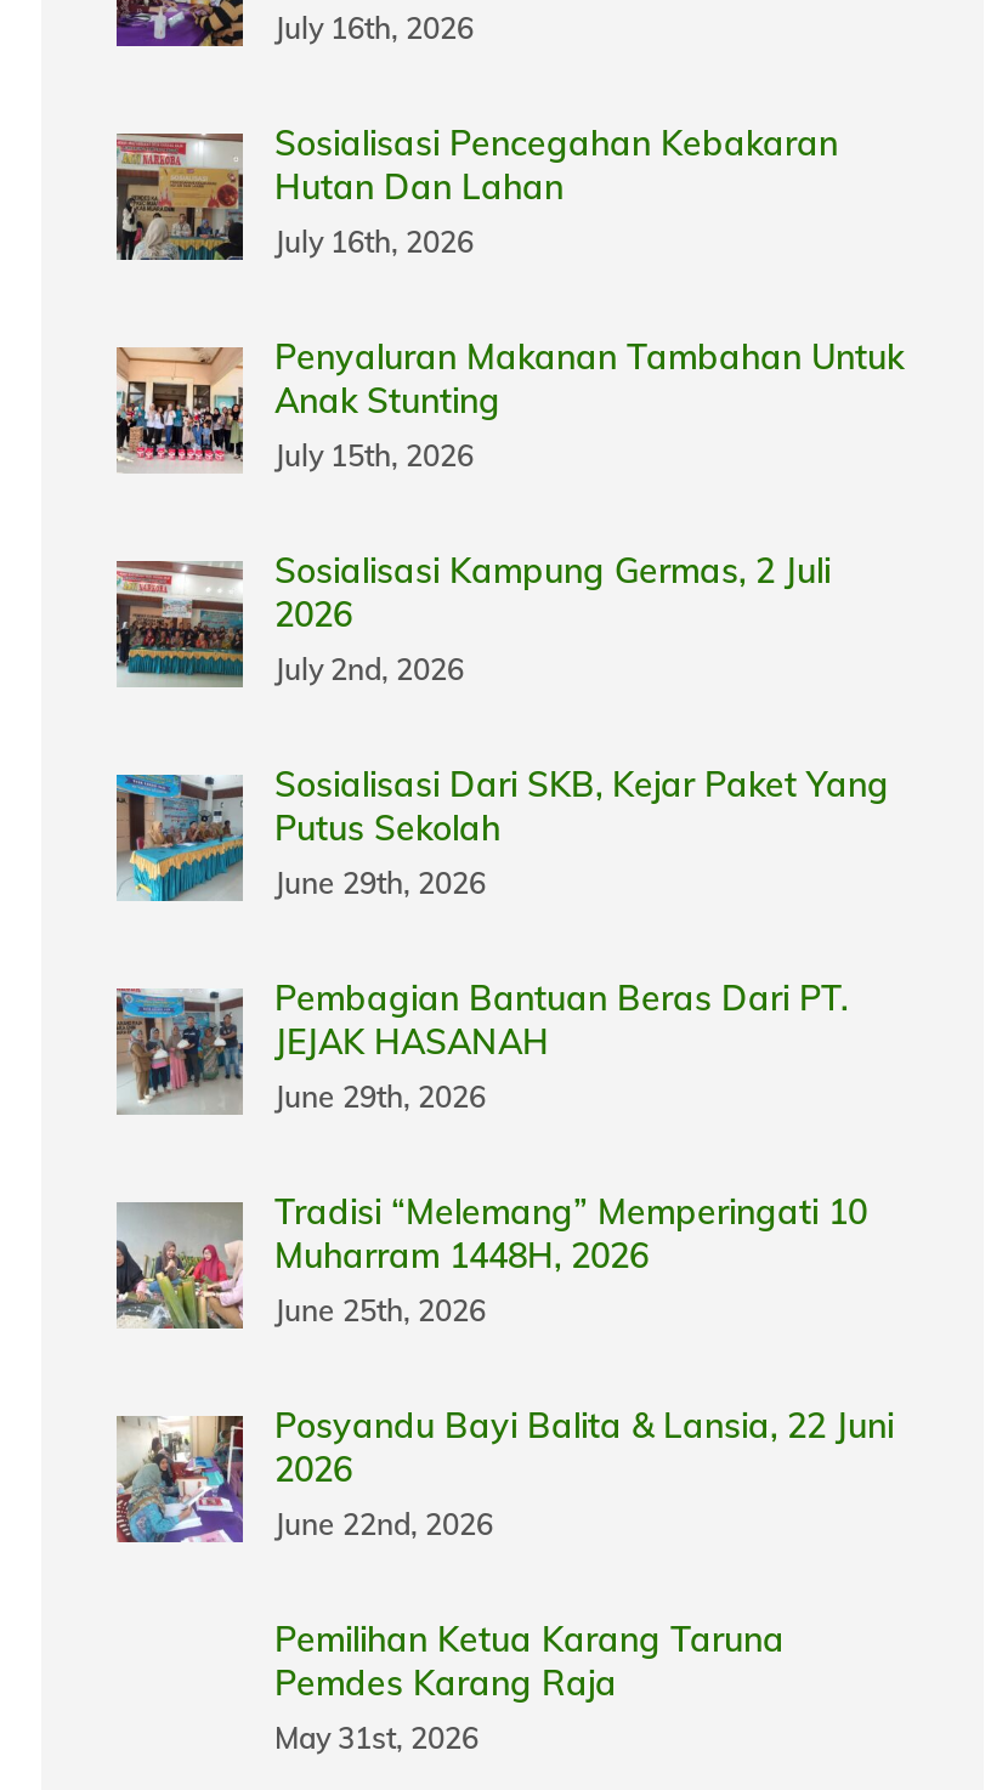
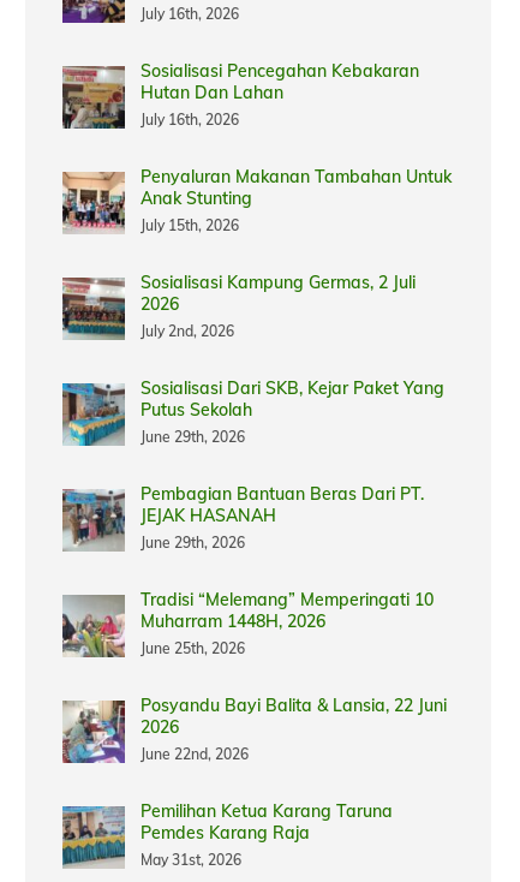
none -> [61,805,126,869] [image]

